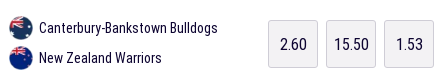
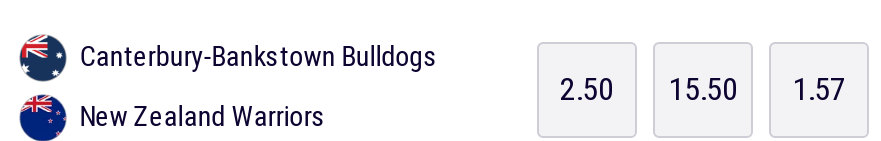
[279,35,306,54] 2.60 -> [560,70,614,108] 2.50
[395,35,422,54] 1.53 -> [792,70,846,108] 1.57

